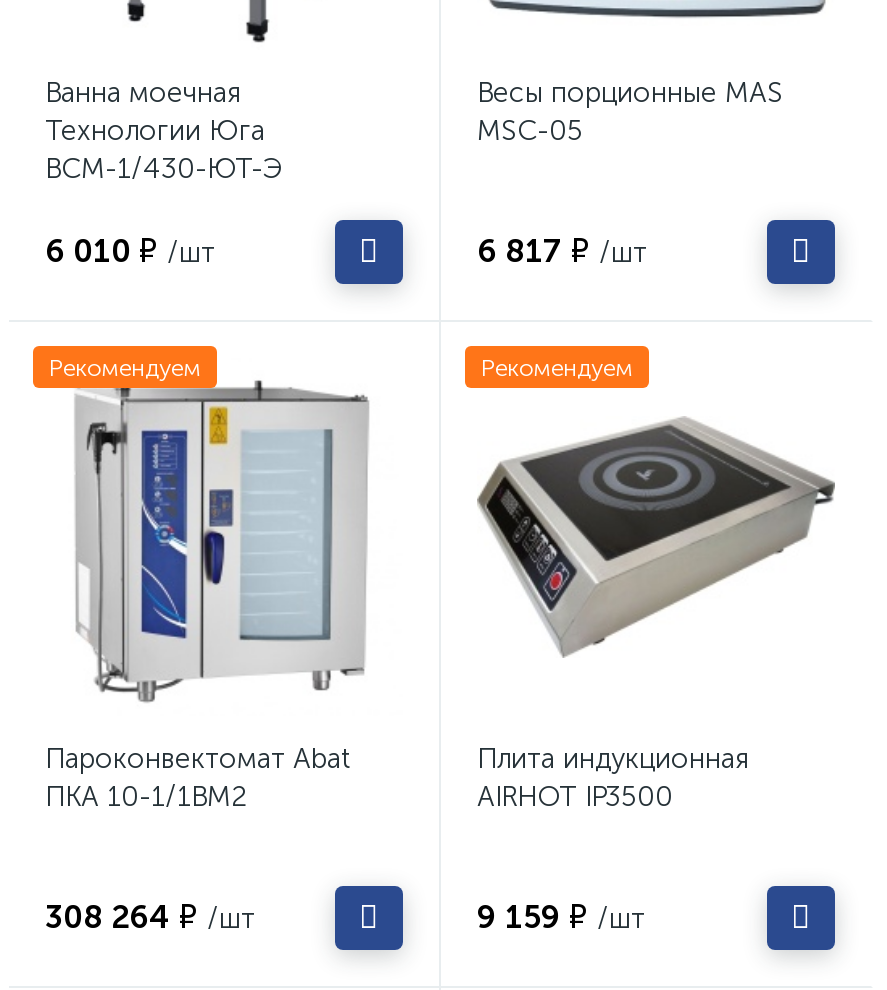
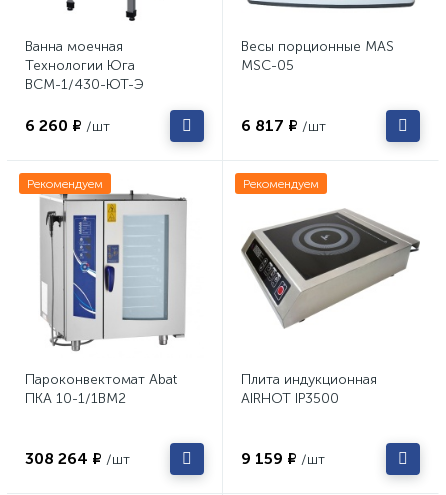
[45,232,215,270] 6 010 ₽ /шт -> [25,116,110,135] 6 260 ₽ /шт

